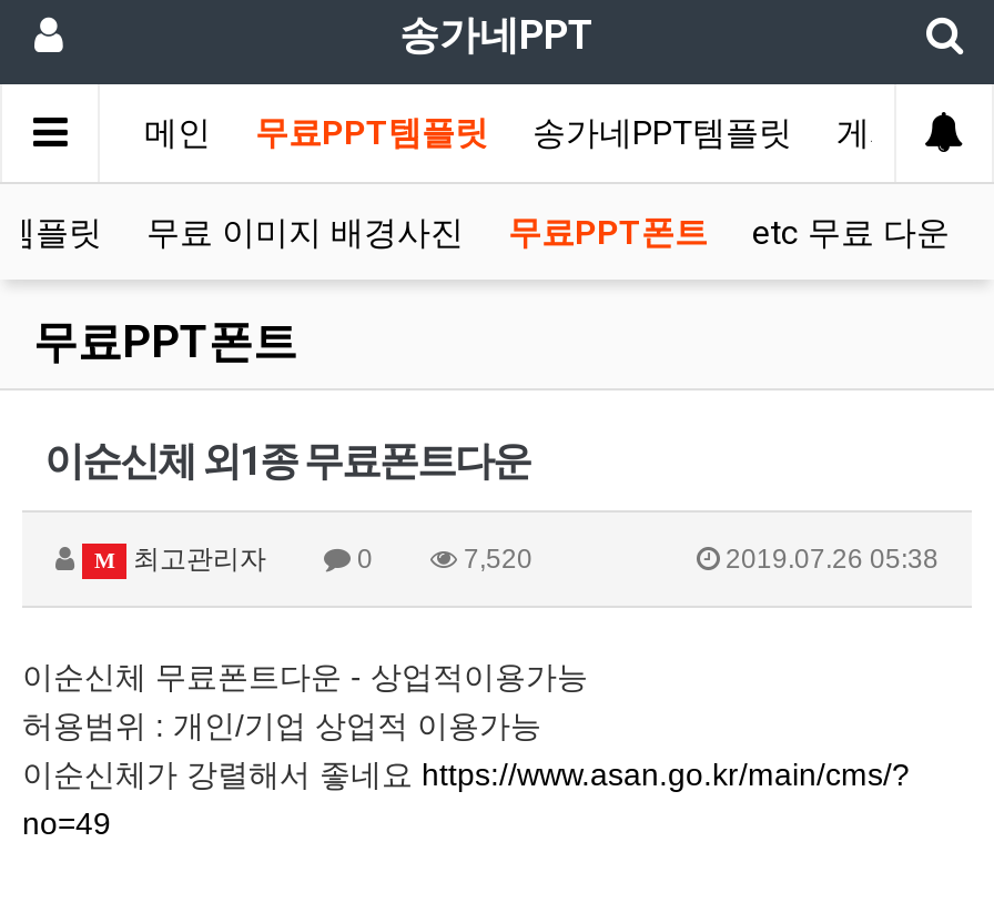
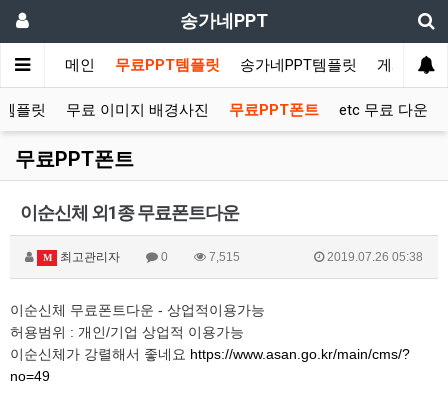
[457,544,532,575] 7,520 -> [206,250,240,264] 7,515

